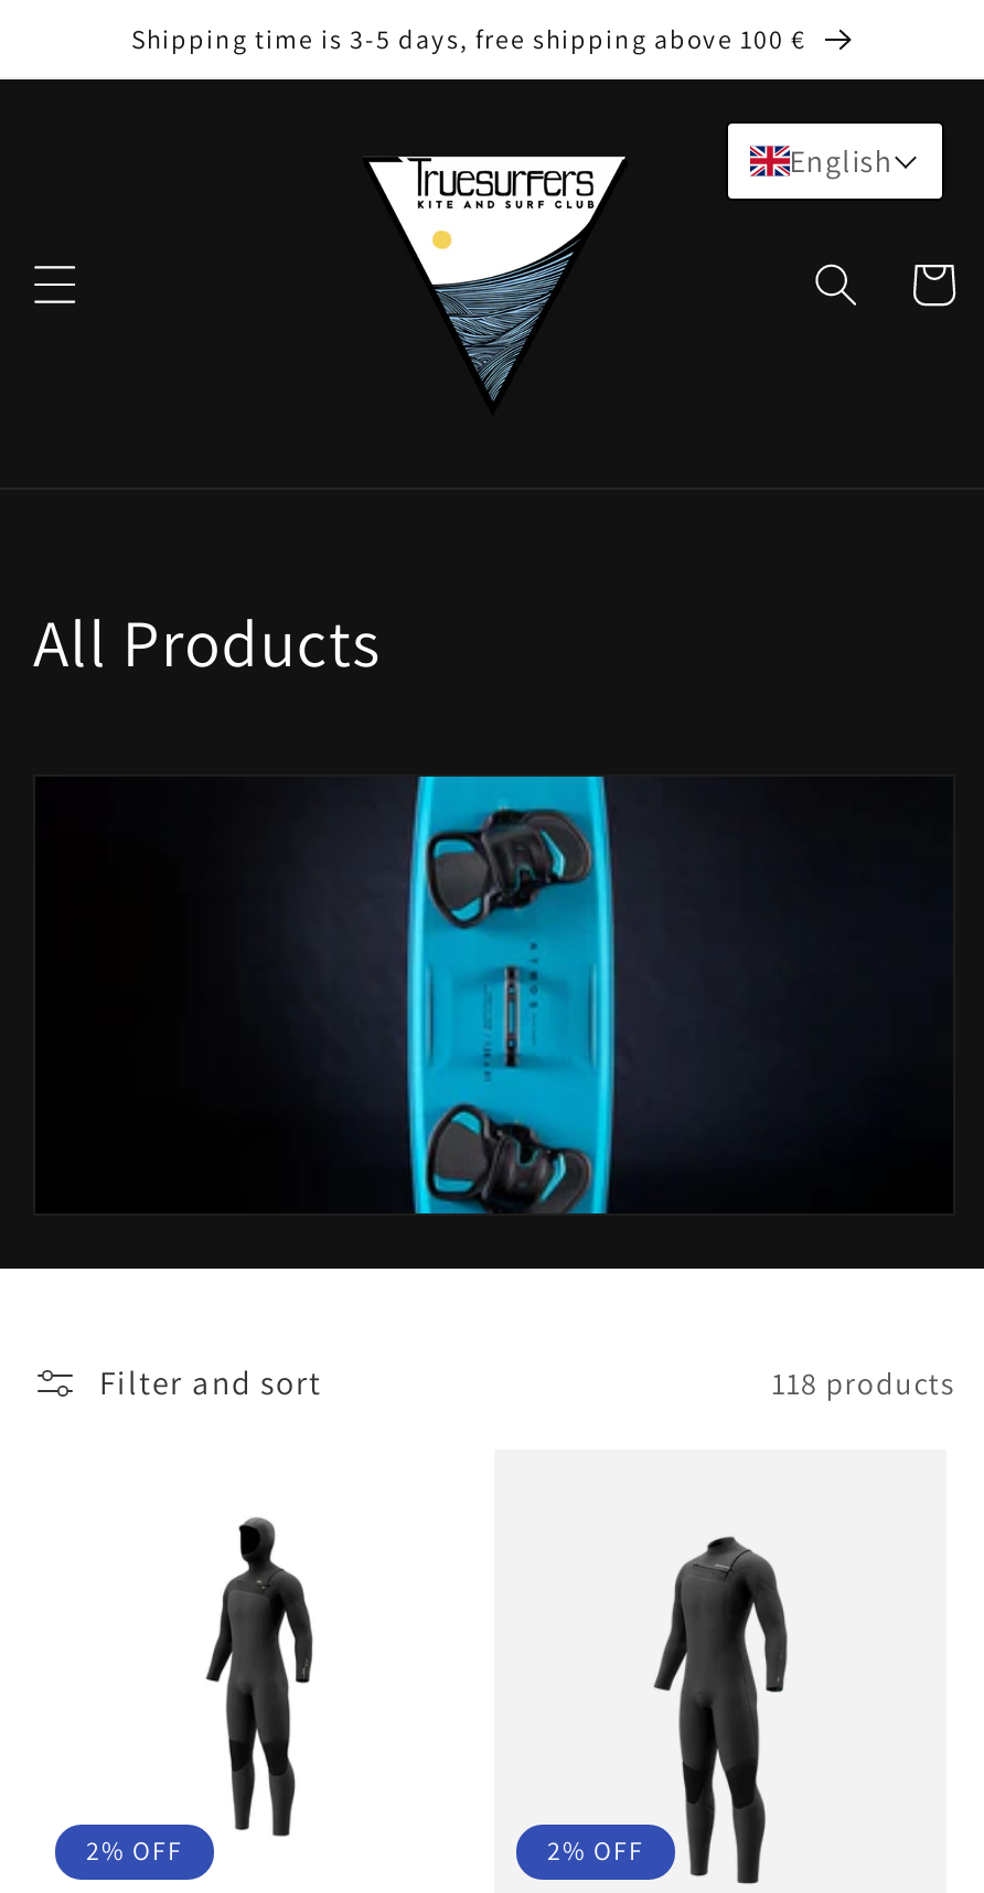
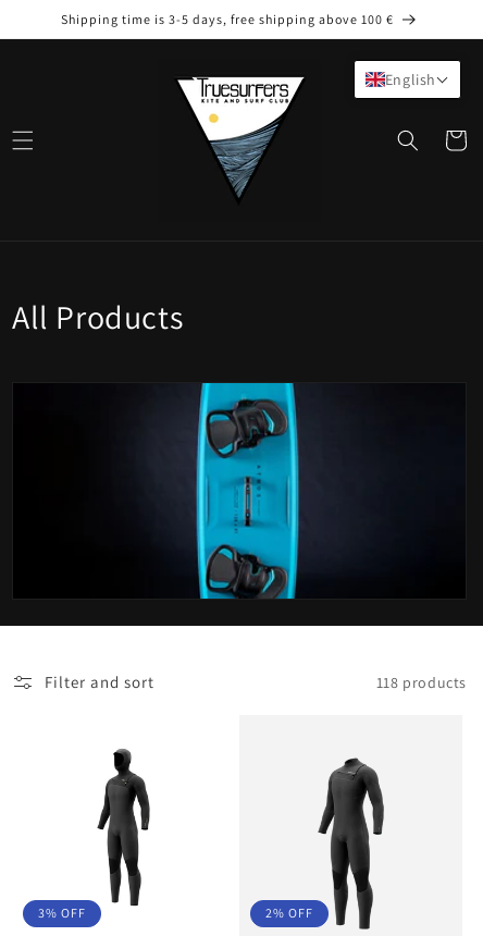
[86,1834,183,1867] 2% OFF -> [38,905,86,921] 3% OFF

